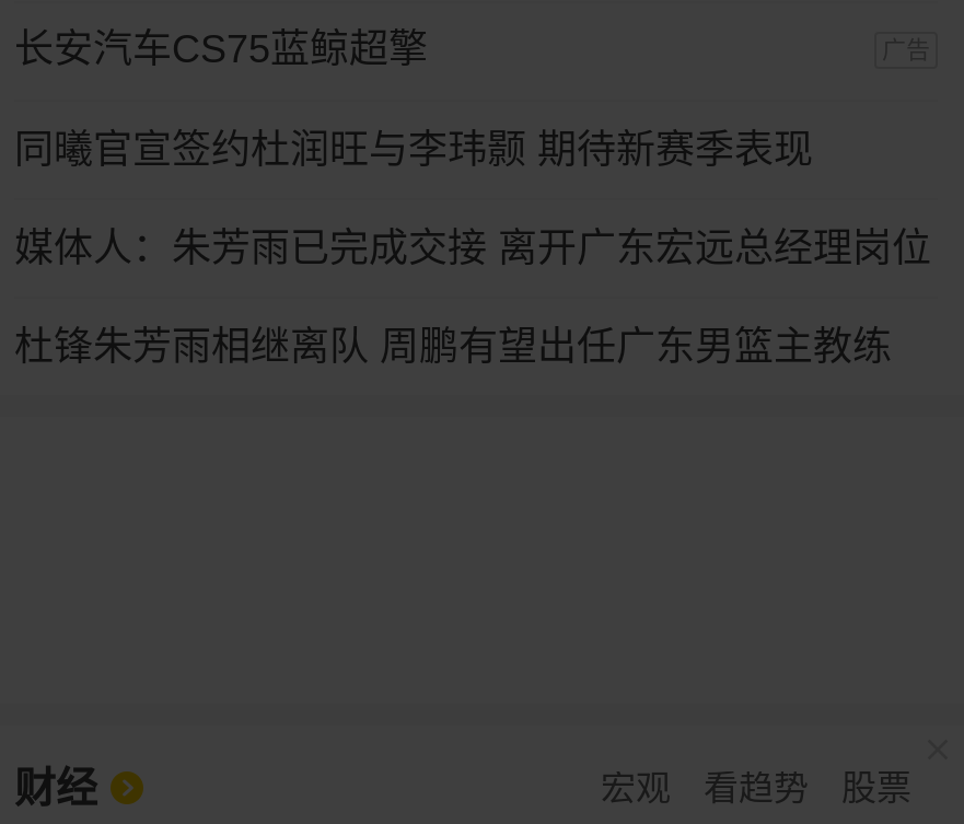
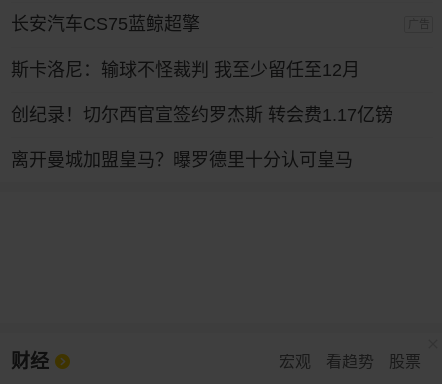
[14,128,813,171] 同曦官宣签约杜润旺与李玮颢 期待新赛季表现 -> [11,60,360,80] 斯卡洛尼：输球不怪裁判 我至少留任至12月
[14,226,931,270] 媒体人：朱芳雨已完成交接 离开广东宏远总经理岗位 -> [11,105,393,125] 创纪录！切尔西官宣签约罗杰斯 转会费1.17亿镑
[14,325,892,368] 杜锋朱芳雨相继离队 周鹏有望出任广东男篮主教练 -> [11,150,353,170] 离开曼城加盟皇马？曝罗德里十分认可皇马

